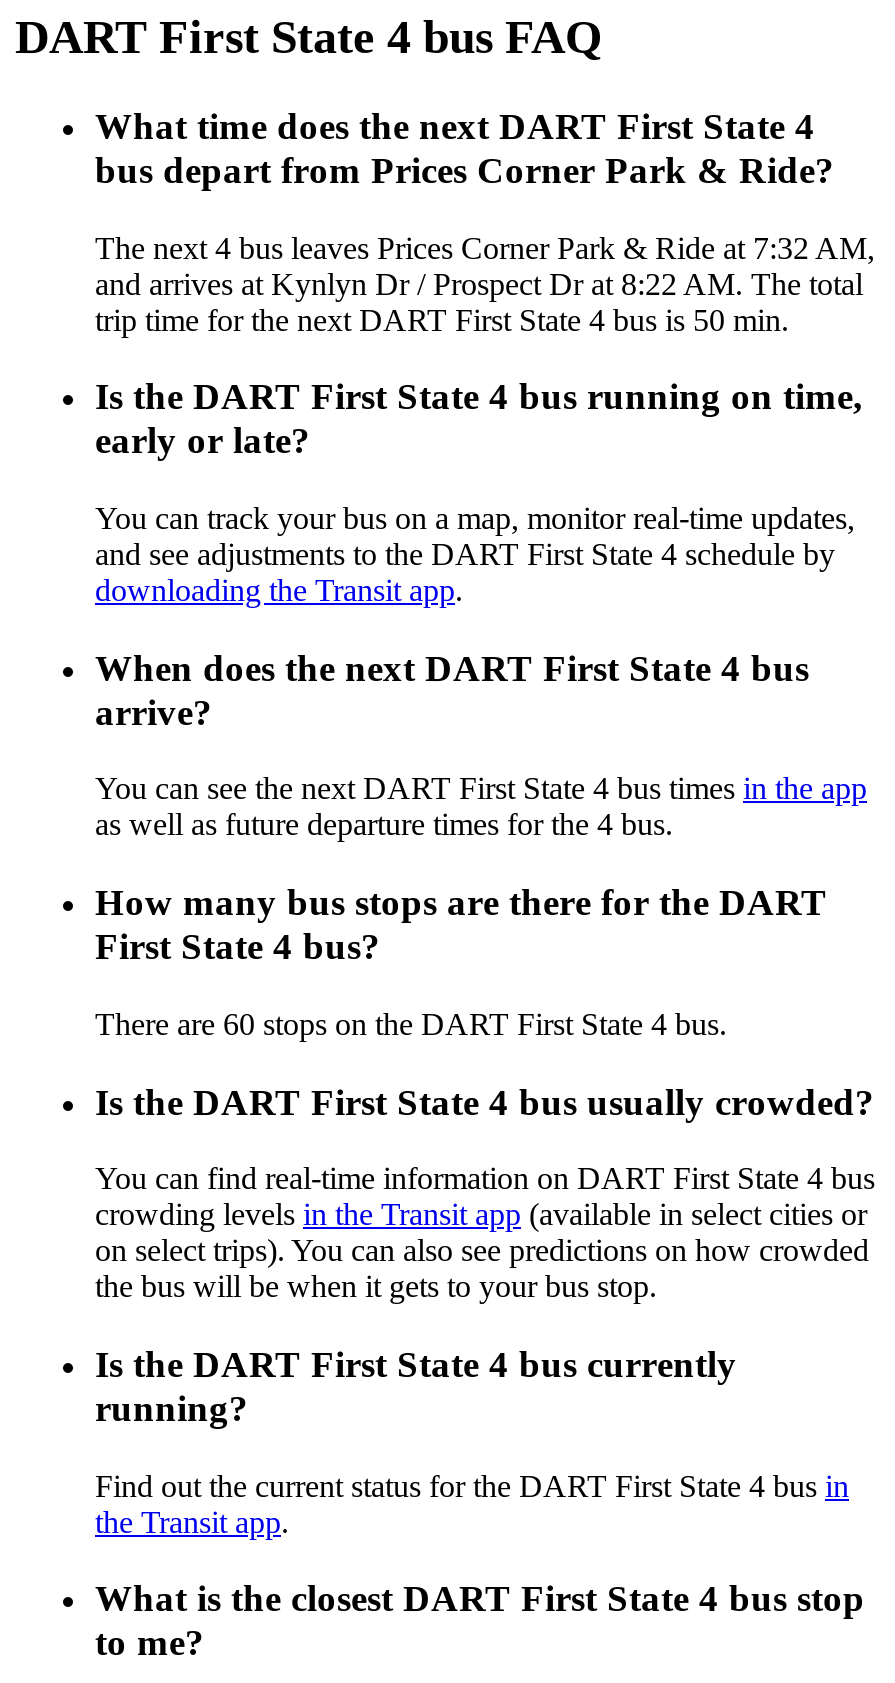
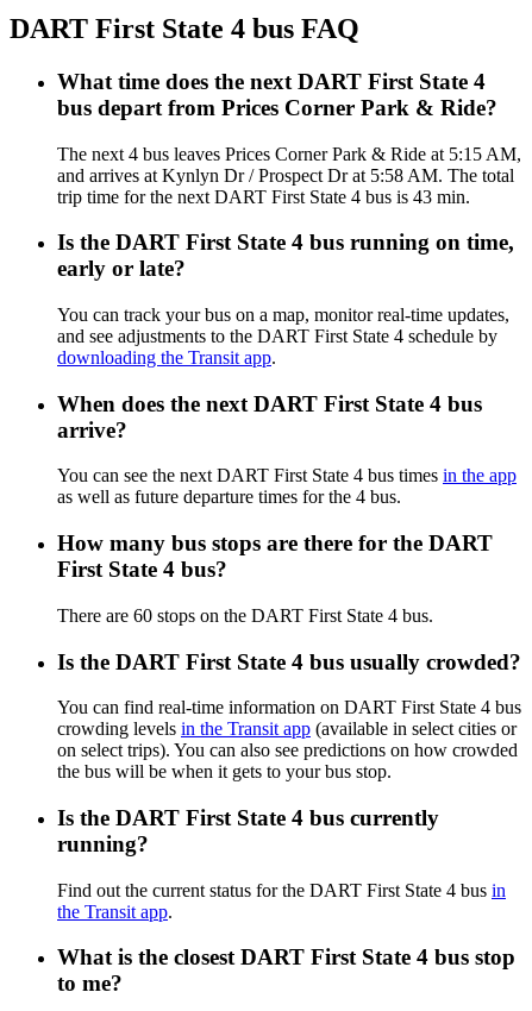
[95,230,875,264] The next 4 bus leaves Prices Corner Park & Ride at 7:32 AM, -> [57,143,521,164] The next 4 bus leaves Prices Corner Park & Ride at 5:15 AM,
[95,266,863,300] and arrives at Kynlyn Dr / Prospect Dr at 8:22 AM. The total -> [57,165,514,185] and arrives at Kynlyn Dr / Prospect Dr at 5:58 AM. The total
[95,302,789,336] trip time for the next DART First State 4 bus is 50 min. -> [57,186,470,206] trip time for the next DART First State 4 bus is 43 min.

